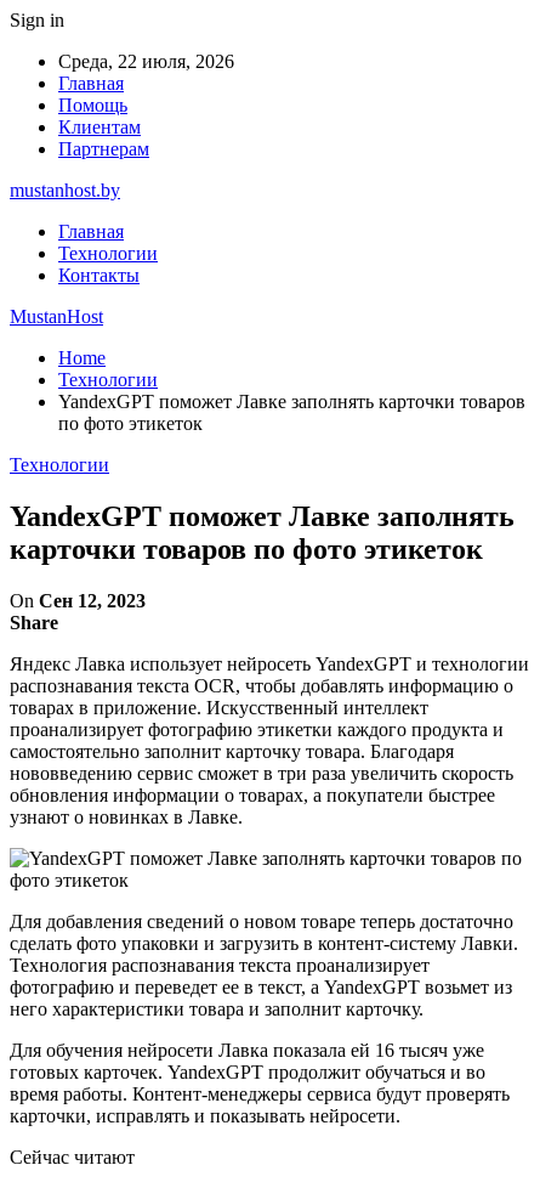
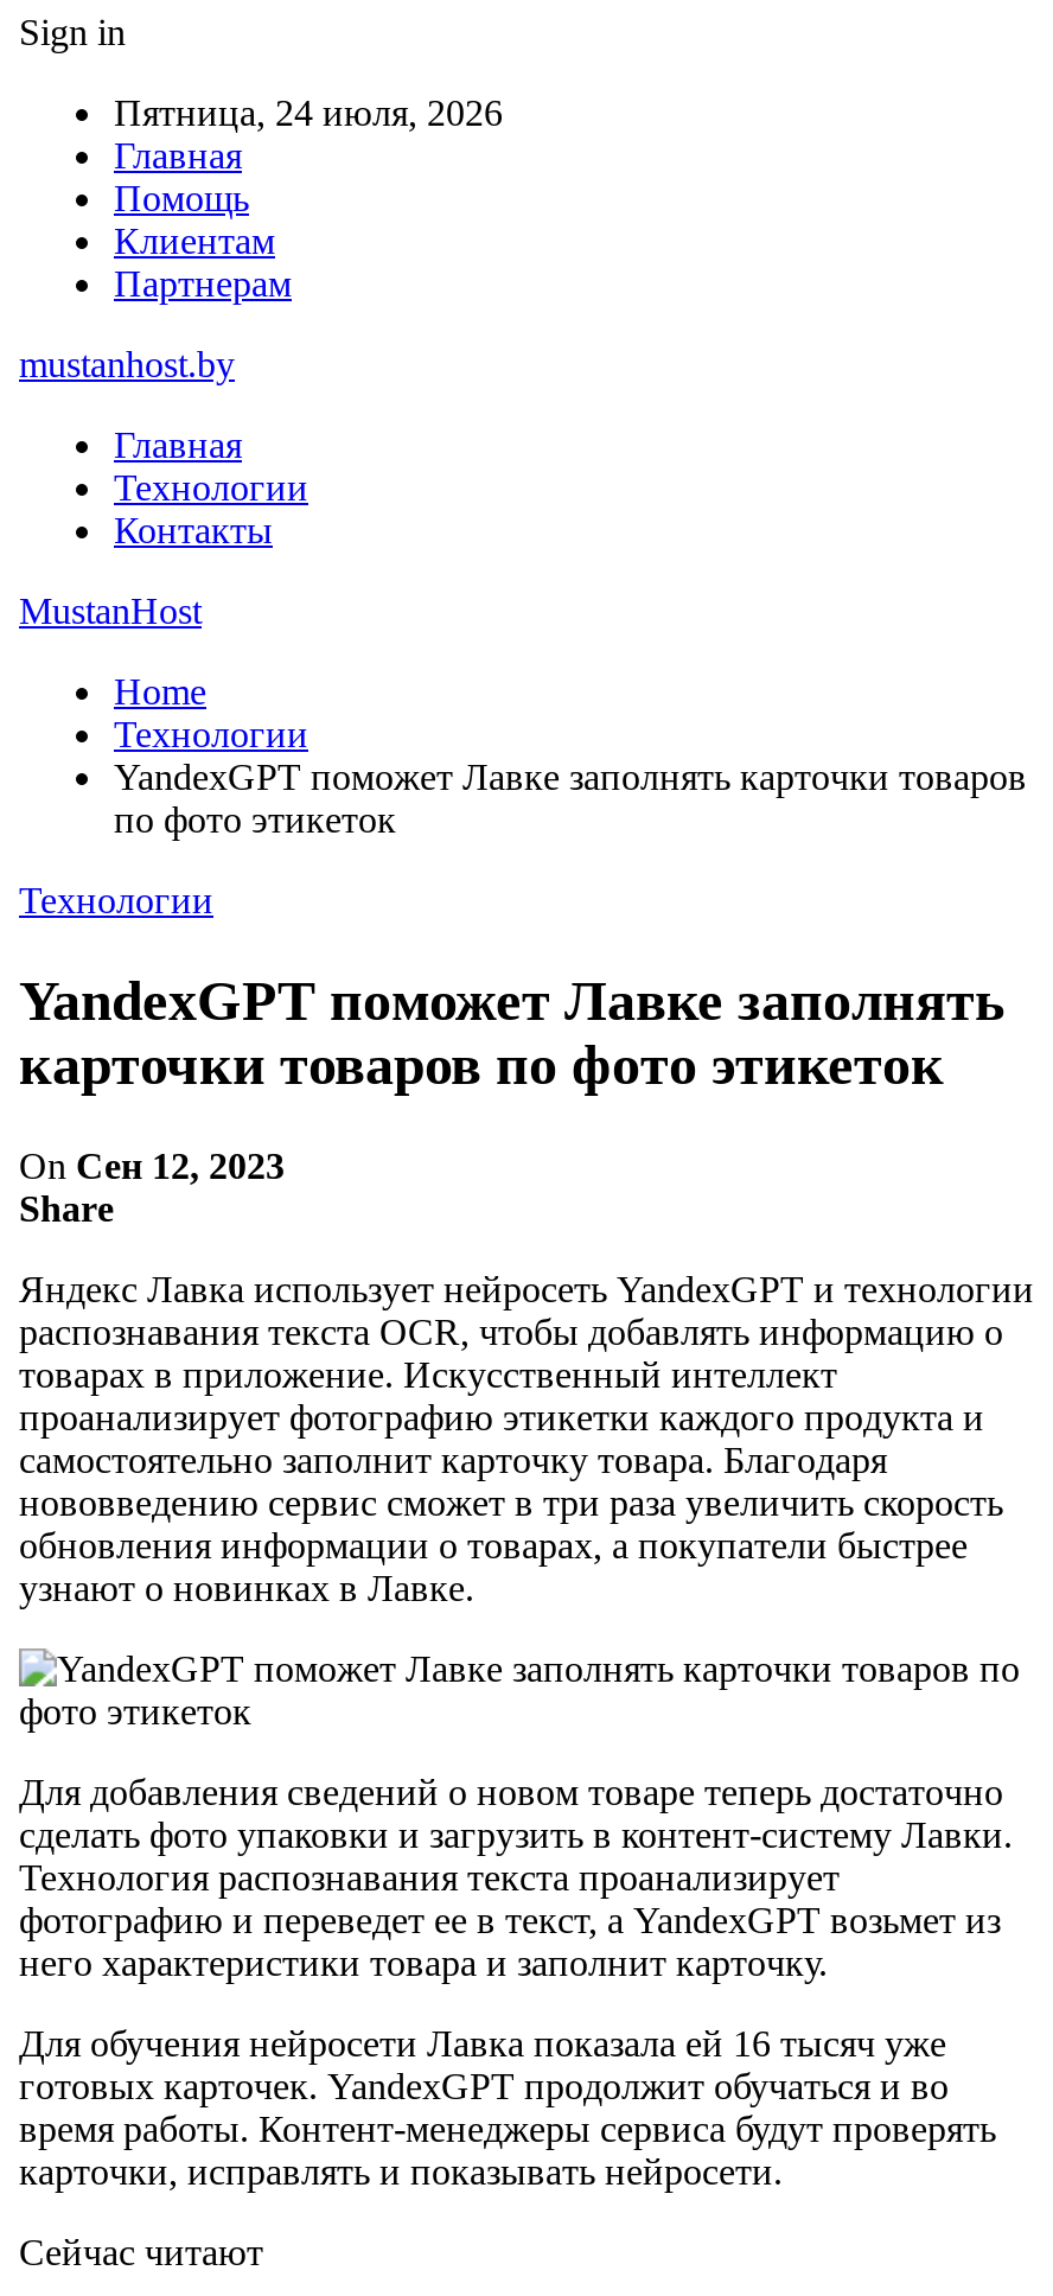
[58,51,234,72] Среда, 22 июля, 2026 -> [114,93,503,133] Пятница, 24 июля, 2026

